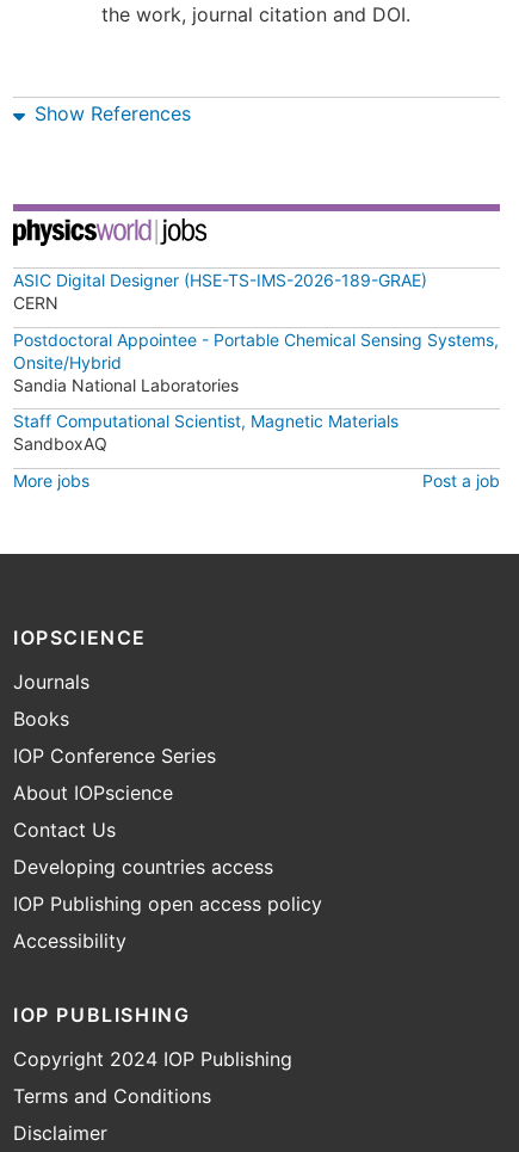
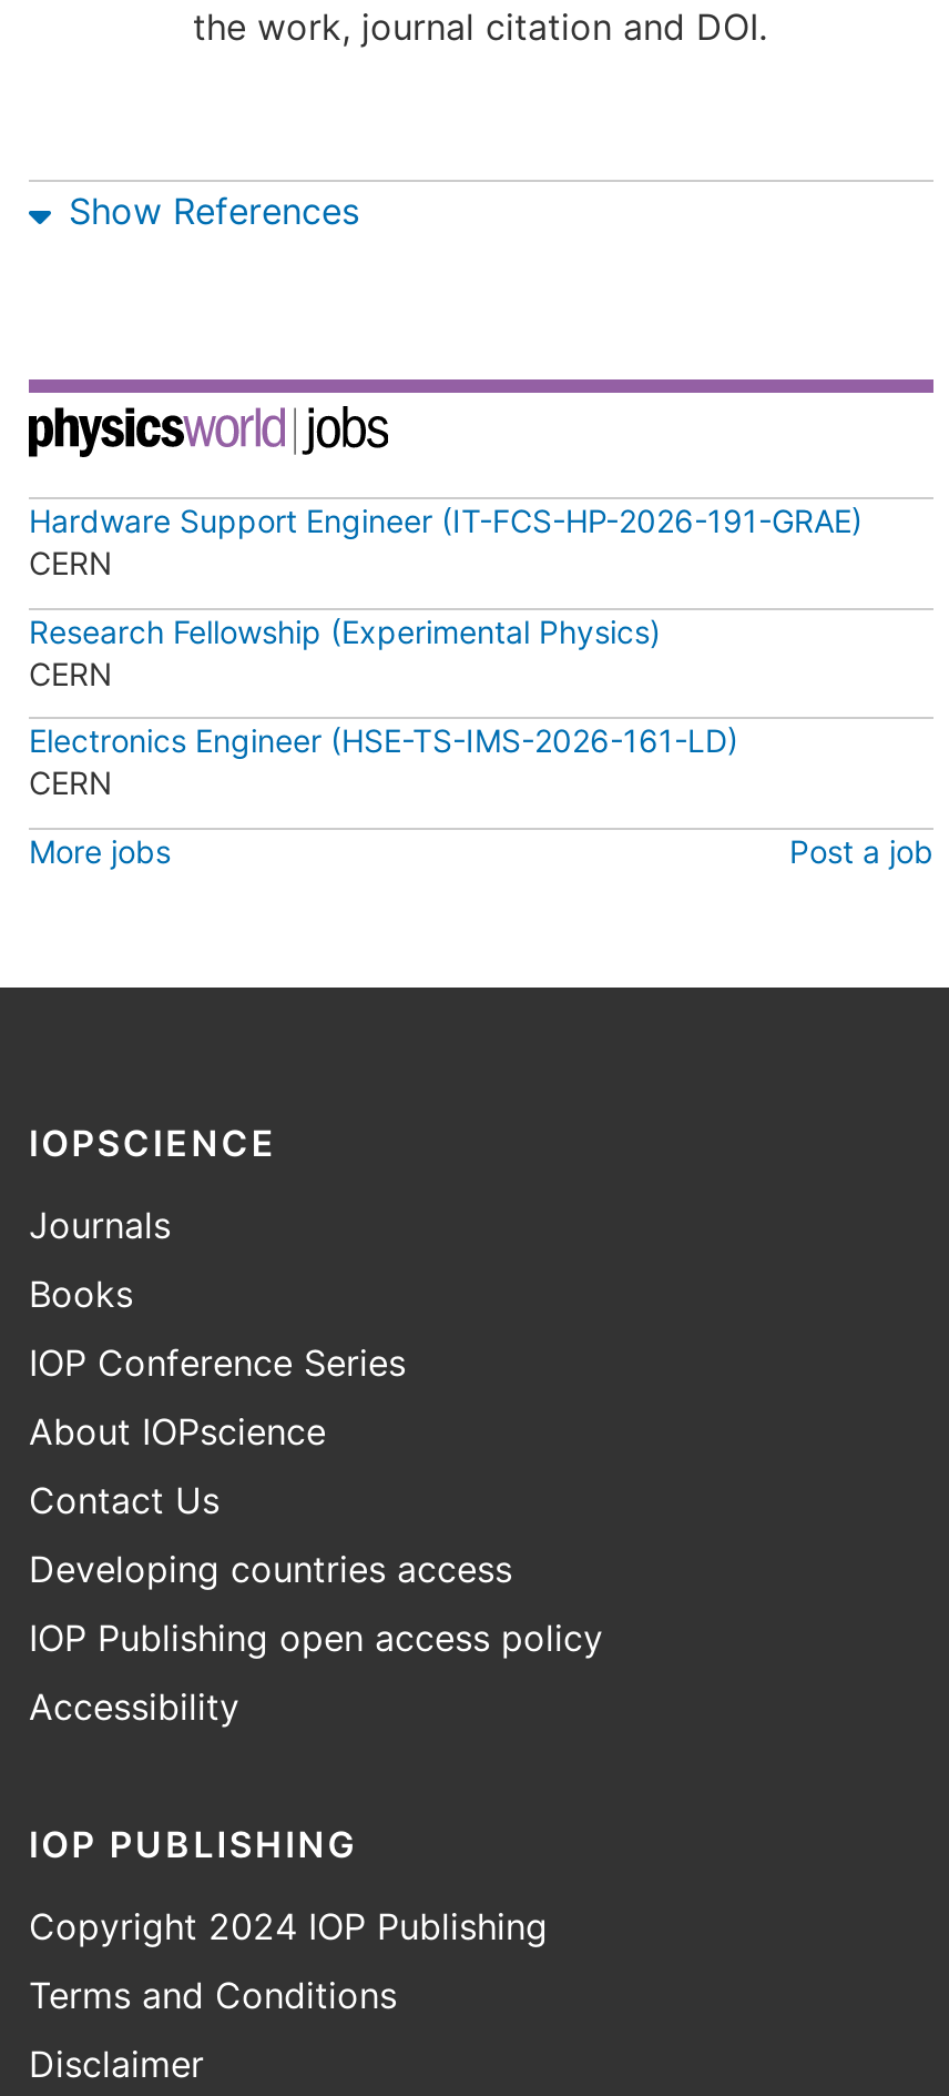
[13,270,427,290] ASIC Digital Designer (HSE-TS-IMS-2026-189-GRAE) -> [29,502,863,539] Hardware Support Engineer (IT-FCS-HP-2026-191-GRAE)
[13,329,499,395] Postdoctoral Appointee - Portable Chemical Sensing Systems, | Onsite/Hybrid | Sandia National Laboratories -> [29,612,661,691] Research Fellowship (Experimental Physics) | CERN
[13,411,398,454] Staff Computational Scientist, Magnetic Materials | SandboxAQ -> [29,721,738,801] Electronics Engineer (HSE-TS-IMS-2026-161-LD) | CERN

